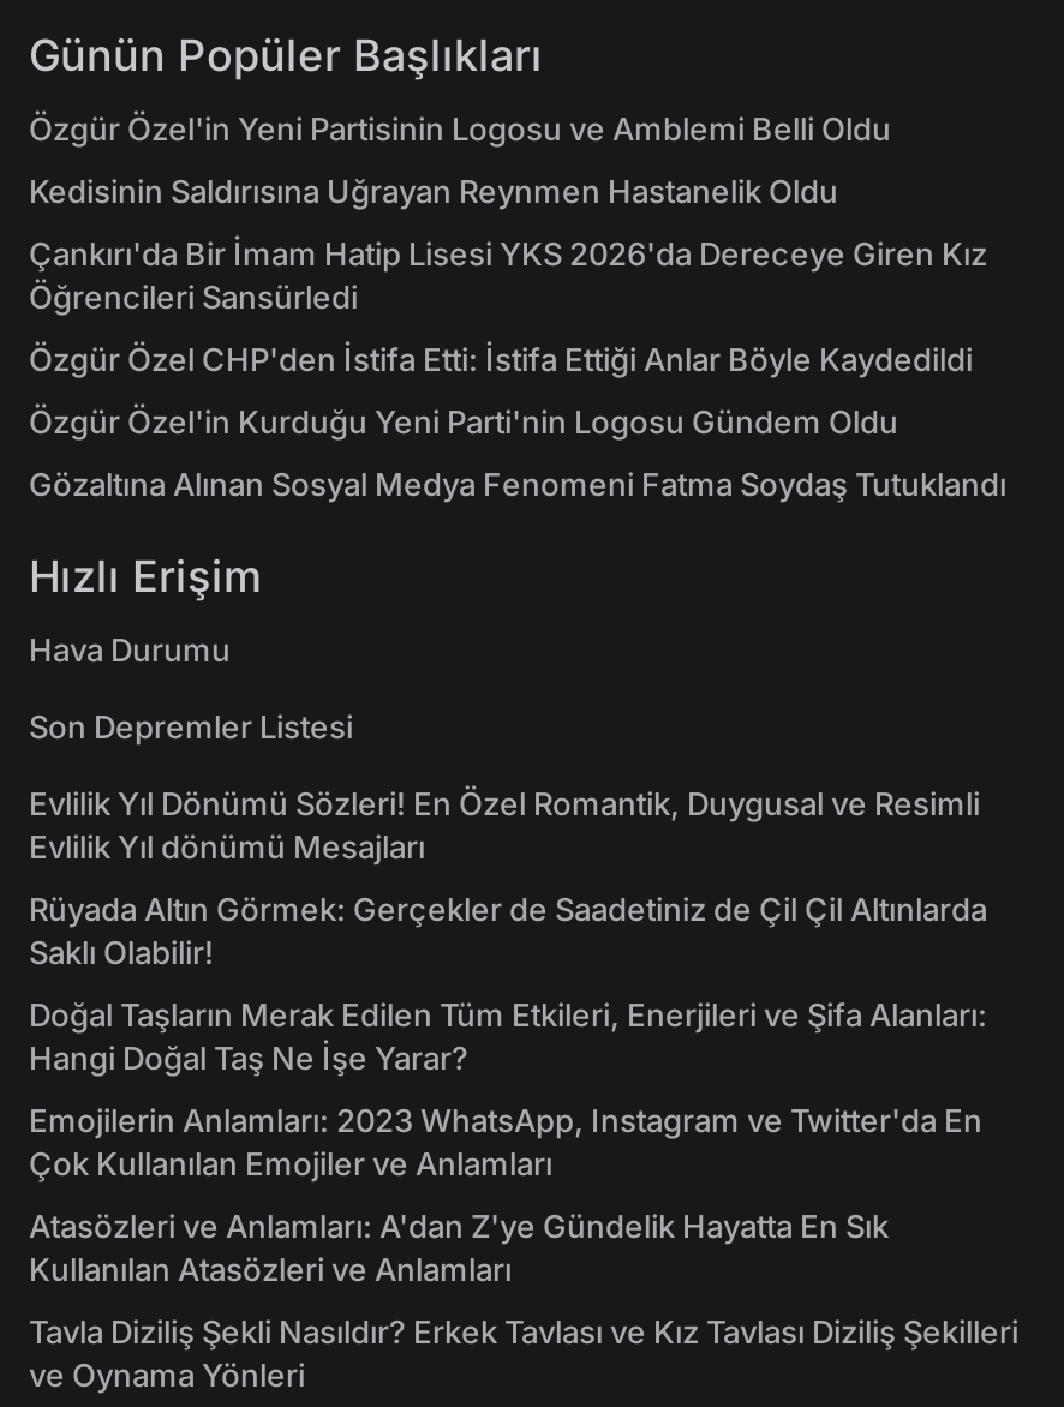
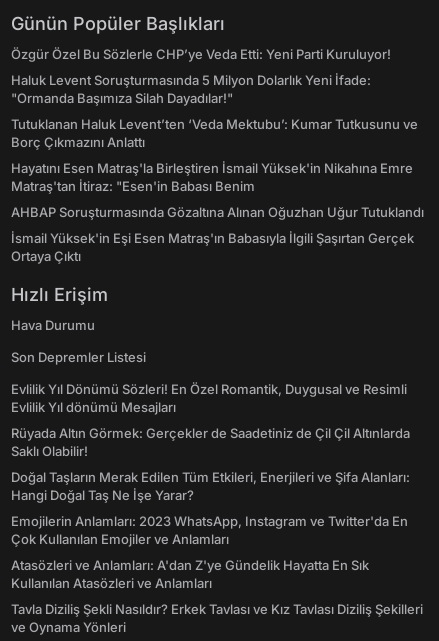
[29,109,891,148] Özgür Özel'in Yeni Partisinin Logosu ve Amblemi Belli Oldu -> [11,46,391,62] Özgür Özel Bu Sözlerle CHP’ye Veda Etti: Yeni Parti Kuruluyor!
[29,172,838,210] Kedisinin Saldırısına Uğrayan Reynmen Hastanelik Oldu -> [11,72,371,106] Haluk Levent Soruşturmasında 5 Milyon Dolarlık Yeni İfade: | "Ormanda Başımıza Silah Dayadılar!"
[29,234,987,316] Çankırı'da Bir İmam Hatip Lisesi YKS 2026'da Dereceye Giren Kız | Öğrencileri Sansürledi -> [11,116,418,150] Tutuklanan Haluk Levent’ten ‘Veda Mektubu’: Kumar Tutkusunu ve | Borç Çıkmazını Anlattı
[29,340,973,378] Özgür Özel CHP'den İstifa Etti: İstifa Ettiği Anlar Böyle Kaydedildi -> [11,160,413,194] Hayatını Esen Matraş'la Birleştiren İsmail Yüksek'in Nikahına Emre | Matraş'tan İtiraz: "Esen'in Babası Benim
[29,402,898,441] Özgür Özel'in Kurduğu Yeni Parti'nin Logosu Gündem Oldu -> [11,204,424,220] AHBAP Soruşturmasında Gözaltına Alınan Oğuzhan Uğur Tutuklandı
[29,465,1006,503] Gözaltına Alınan Sosyal Medya Fenomeni Fatma Soydaş Tutuklandı -> [11,230,414,264] İsmail Yüksek'in Eşi Esen Matraş'ın Babasıyla İlgili Şaşırtan Gerçek | Ortaya Çıktı

